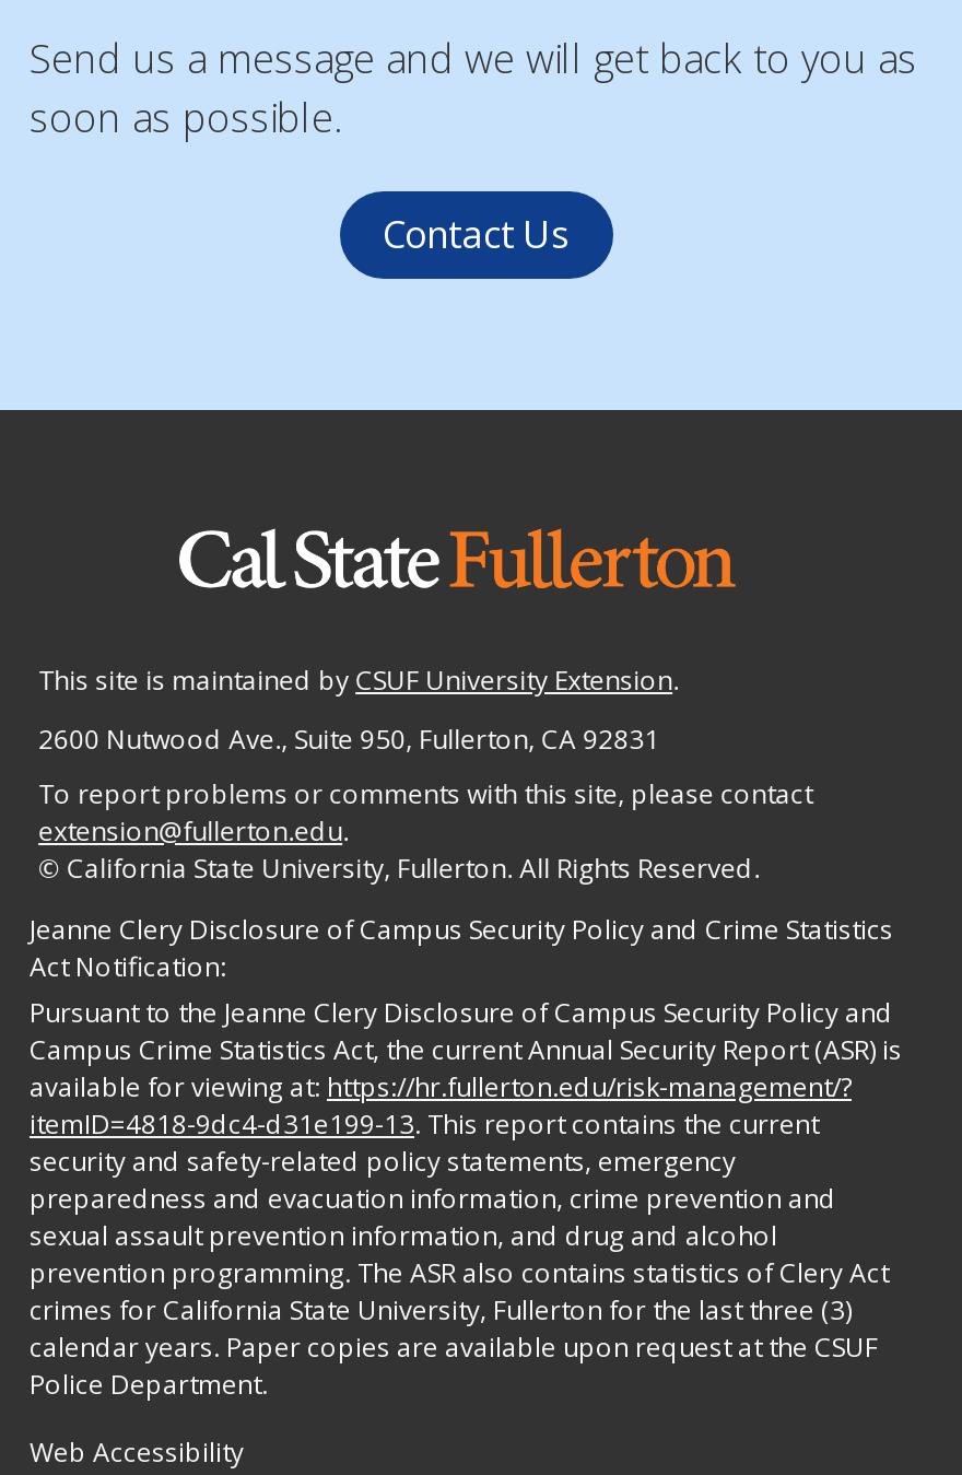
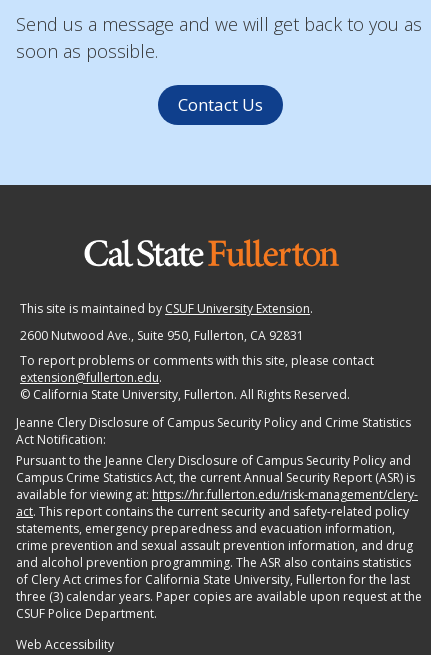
[30,1069,889,1403] available for viewing at: https://hr.fullerton.edu/risk-management/? | itemID=4818-9dc4-d31e199-13. This report contains the current | security and safety-related policy statements, emergency | preparedness and evacuation information, crime prevention and | sexual assault prevention information, and drug and alcohol | prevention programming. The ASR also contains statistics of Clery Act | crimes for California State University, Fullerton for the last three (3) | calendar years. Paper copies are available upon request at the CSUF | Police Department. -> [16,486,422,622] available for viewing at: https://hr.fullerton.edu/risk-management/clery- | act. This report contains the current security and safety-related policy | statements, emergency preparedness and evacuation information, | crime prevention and sexual assault prevention information, and drug | and alcohol prevention programming. The ASR also contains statistics | of Clery Act crimes for California State University, Fullerton for the last | three (3) calendar years. Paper copies are available upon request at the | CSUF Police Department.

